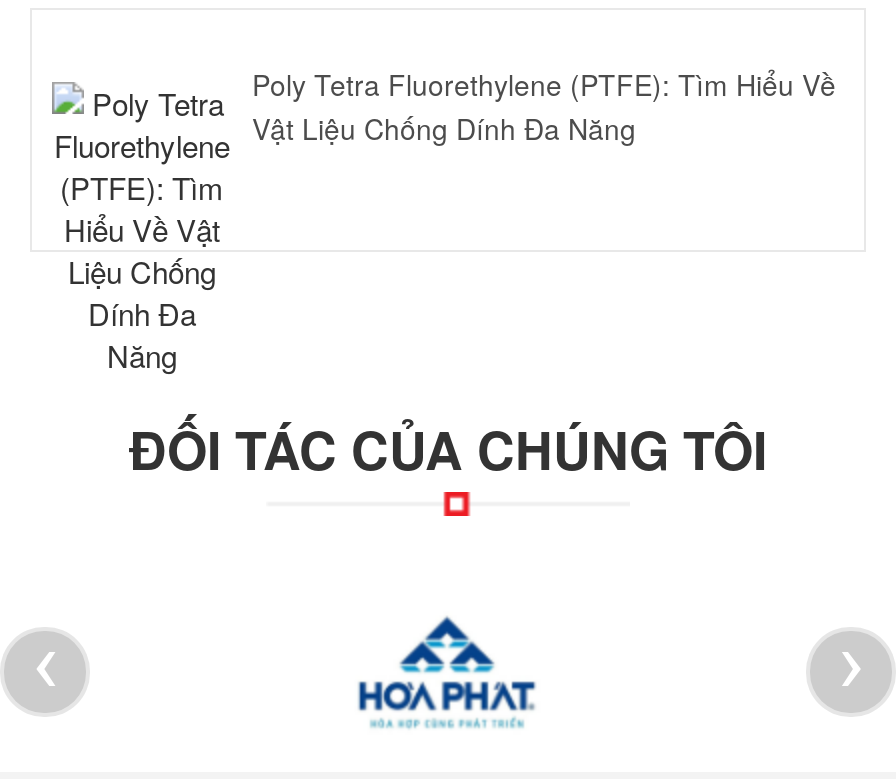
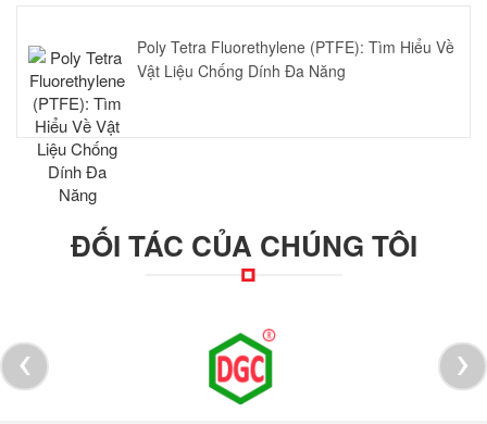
[356,602,538,742] [image] -> [195,327,290,406] [image]

